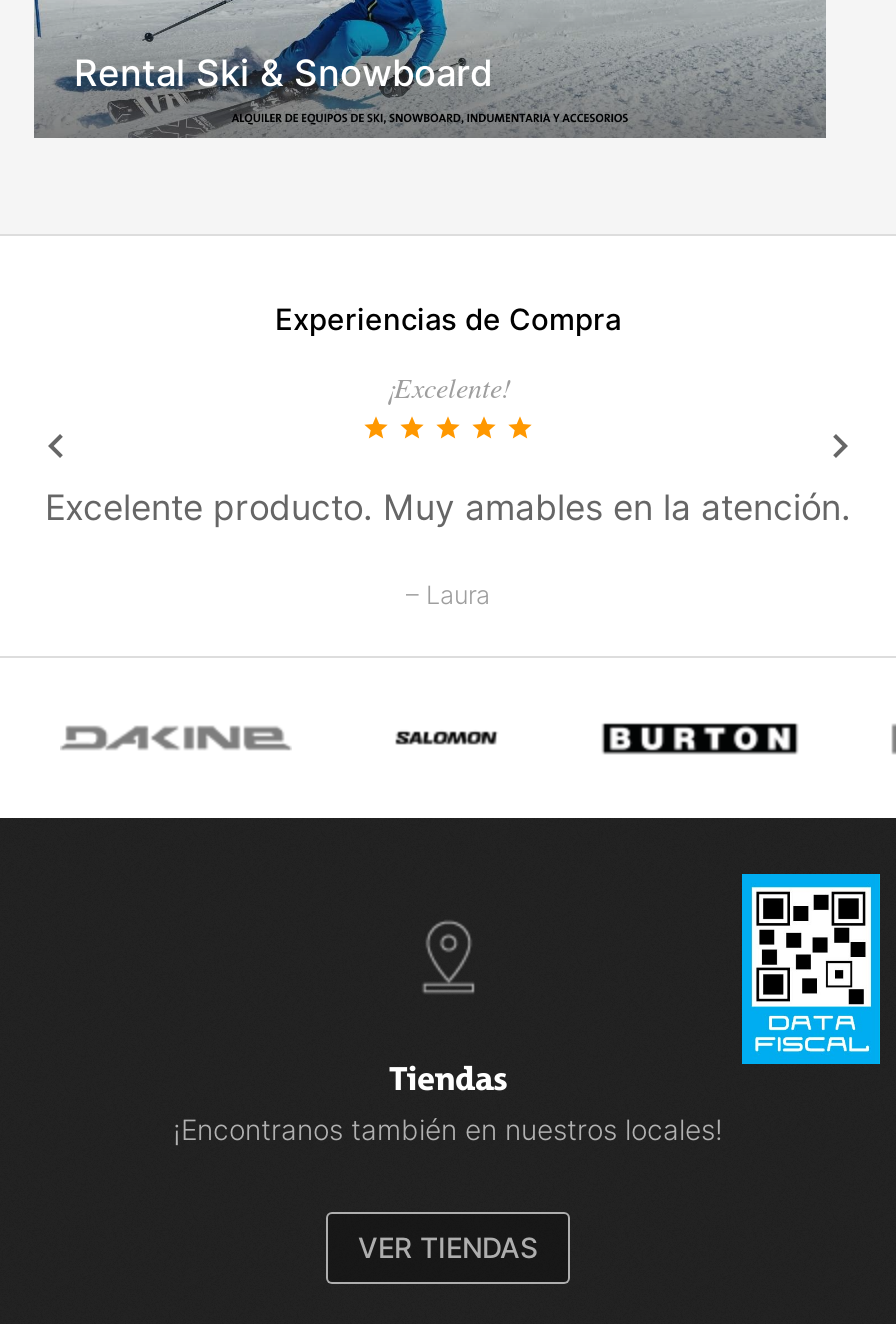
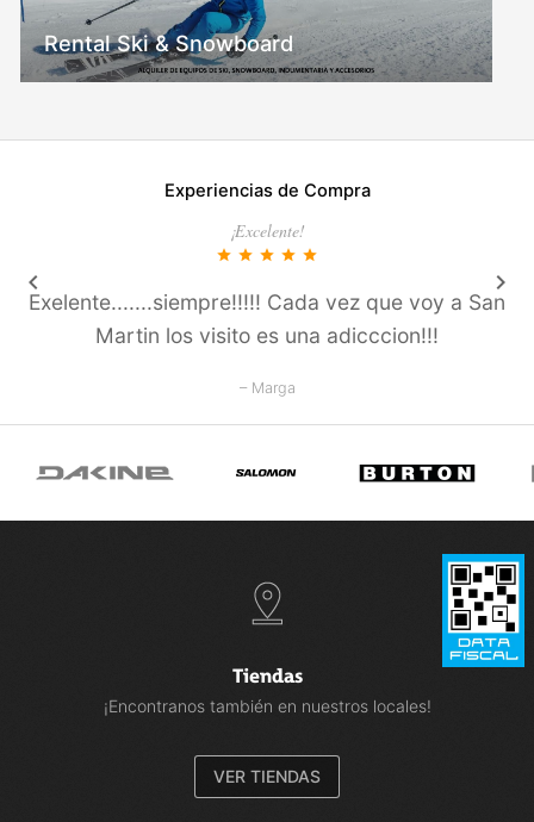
[45,486,851,528] Excelente producto. Muy amables en la atención. -> [29,290,505,348] Exelente.......siempre!!!!! Cada vez que voy a San | Martin los visito es una adicccion!!!
[406,580,490,610] – Laura -> [239,379,295,397] – Marga

